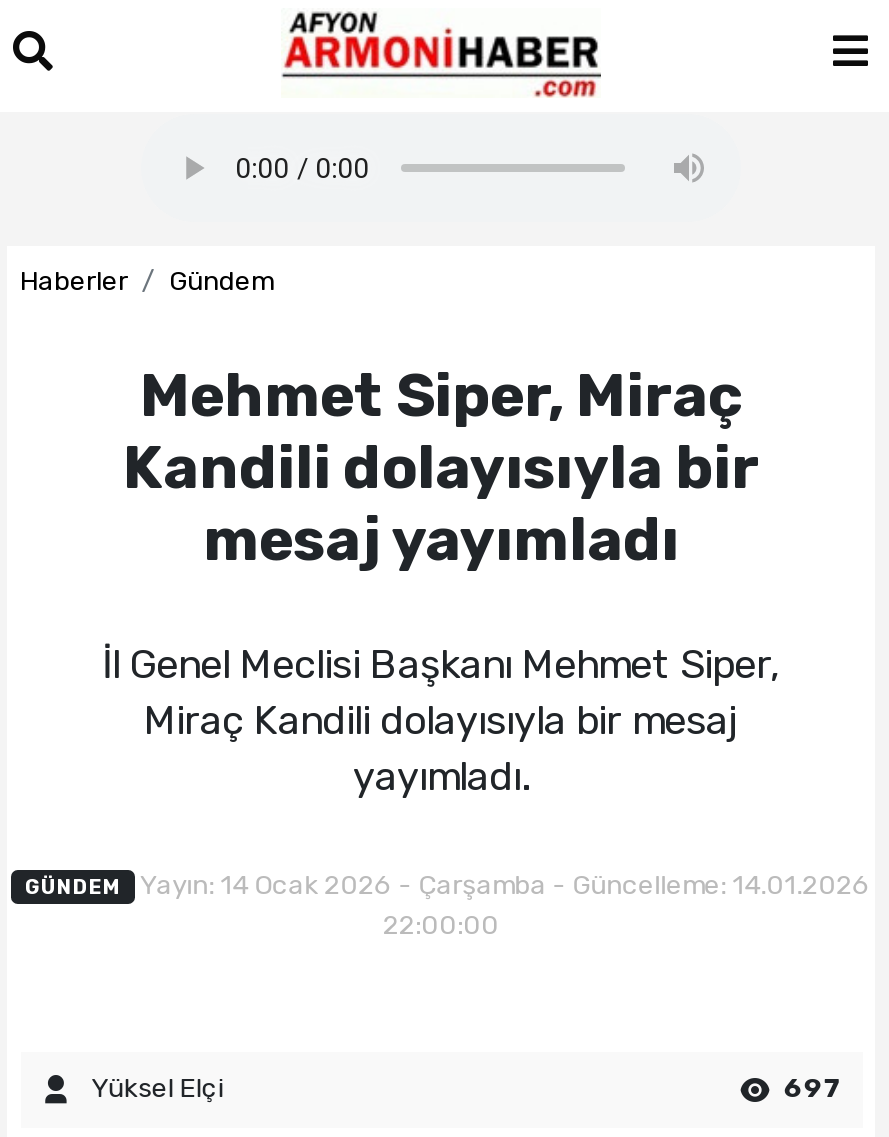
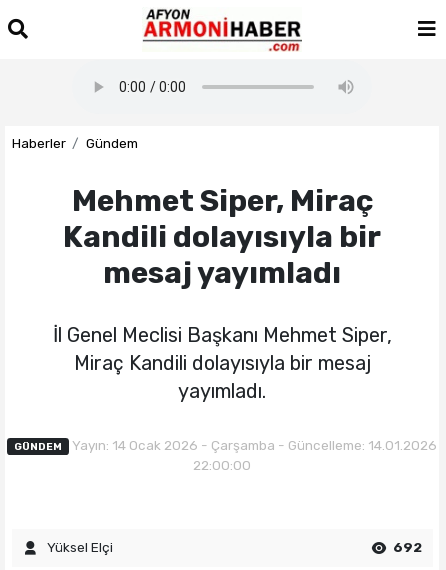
[784,1071,842,1103] 697 -> [393,538,422,554] 692

